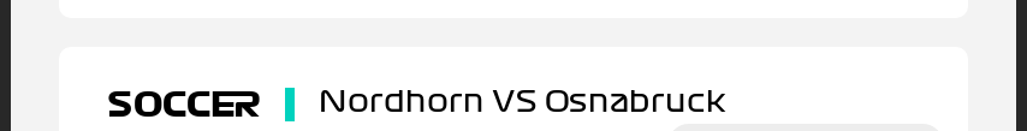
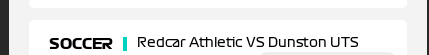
[319,88,725,117] Nordhorn VS Osnabruck -> [137,37,359,49] Redcar Athletic VS Dunston UTS

